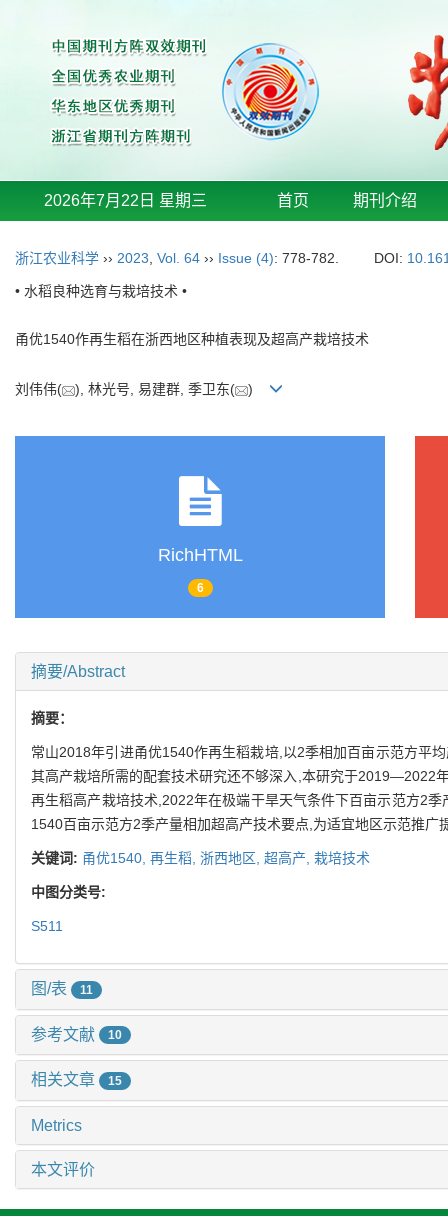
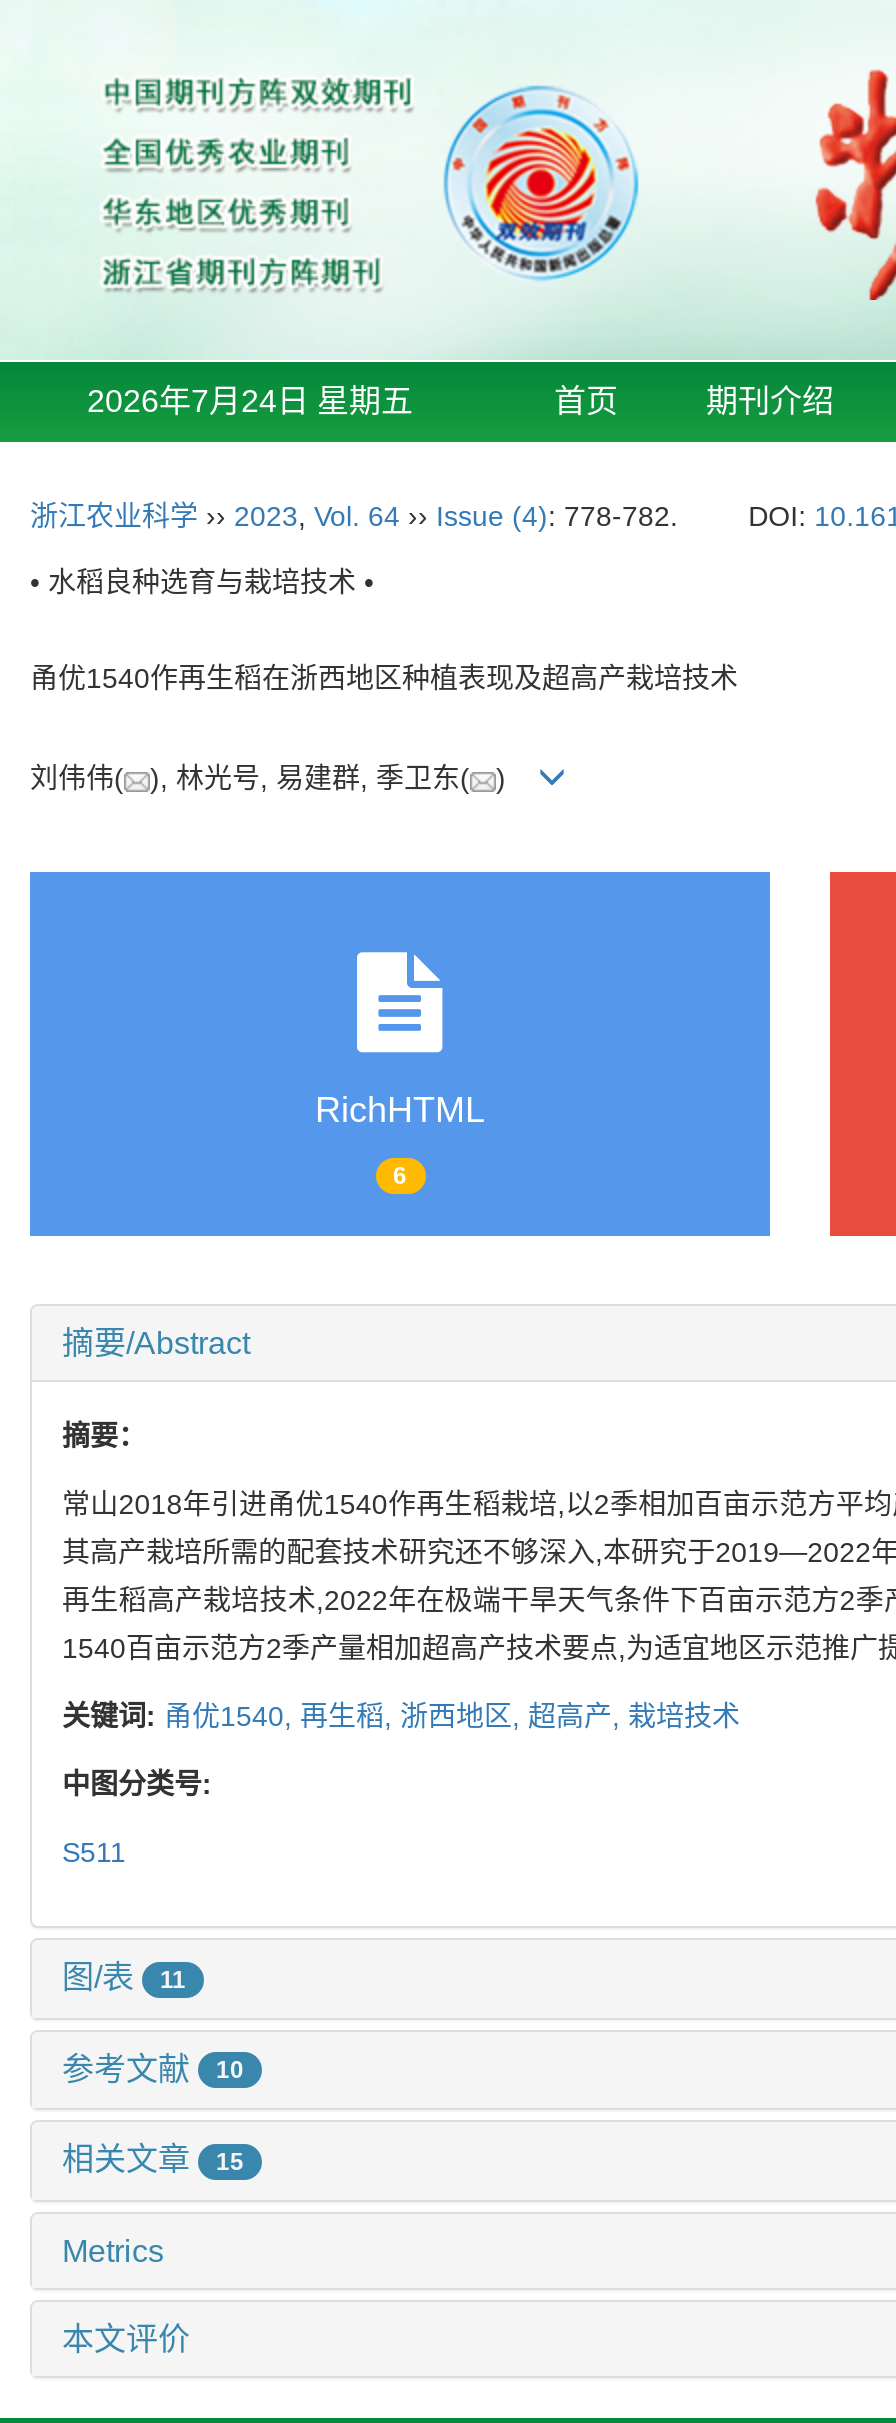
[43,192,206,209] 2026年7月22日 星期三 -> [87,384,413,418] 2026年7月24日 星期五

